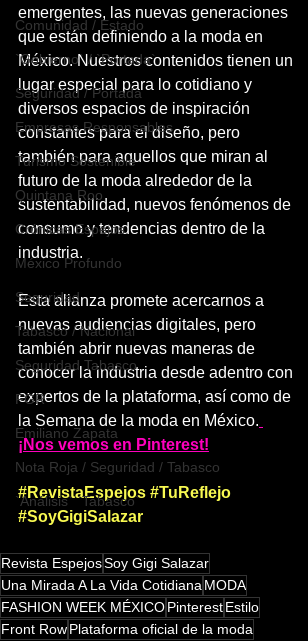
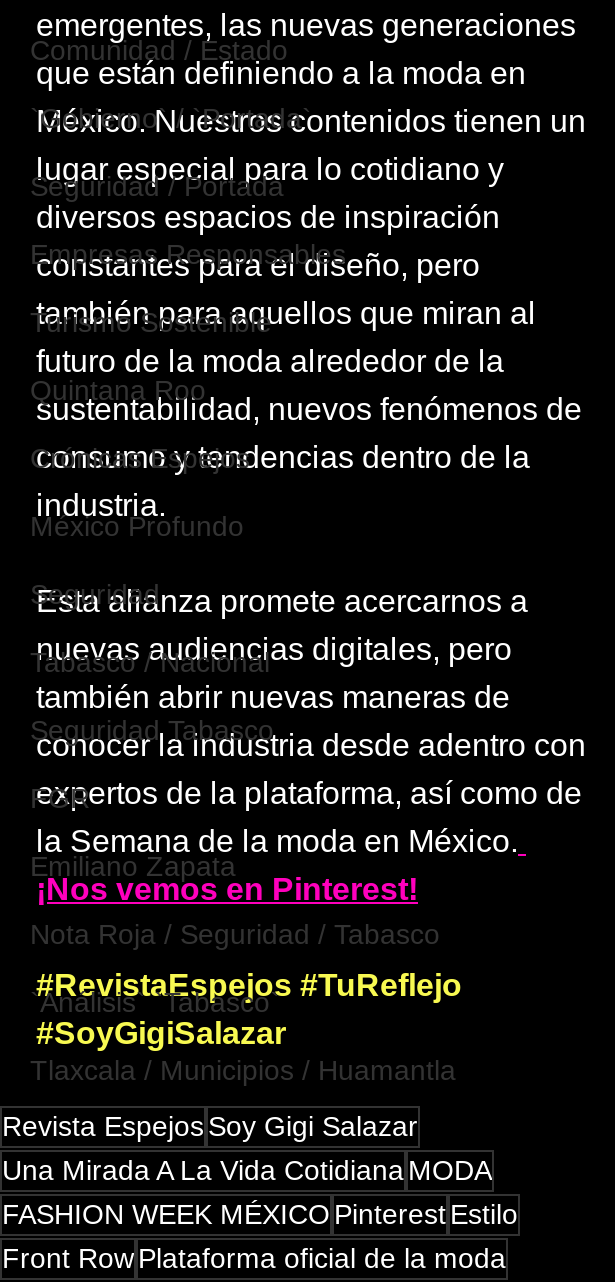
none -> [30,1054,456,1086] Tlaxcala / Municipios / Huamantla

